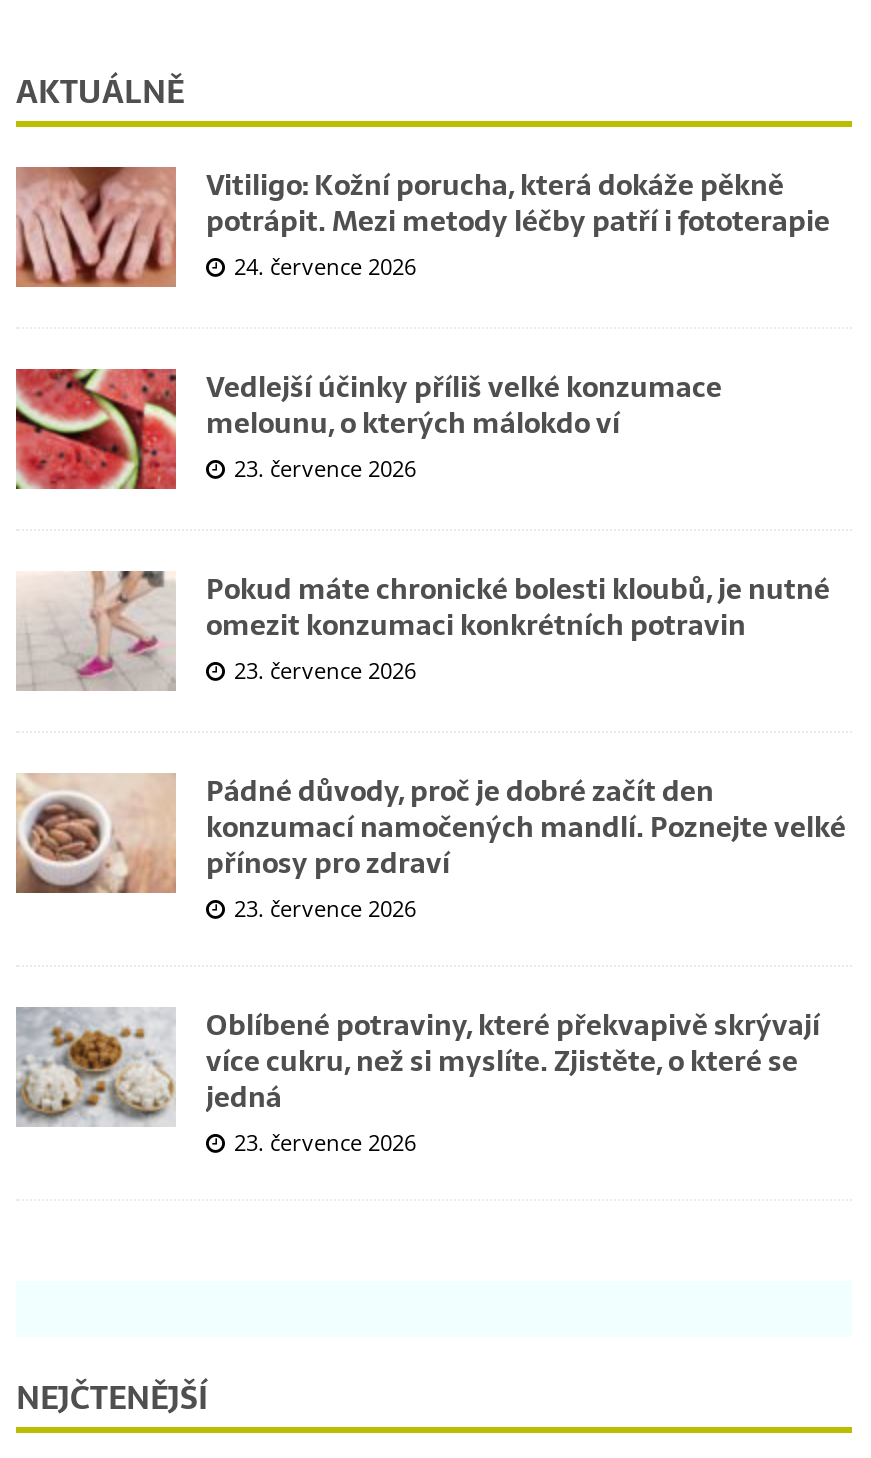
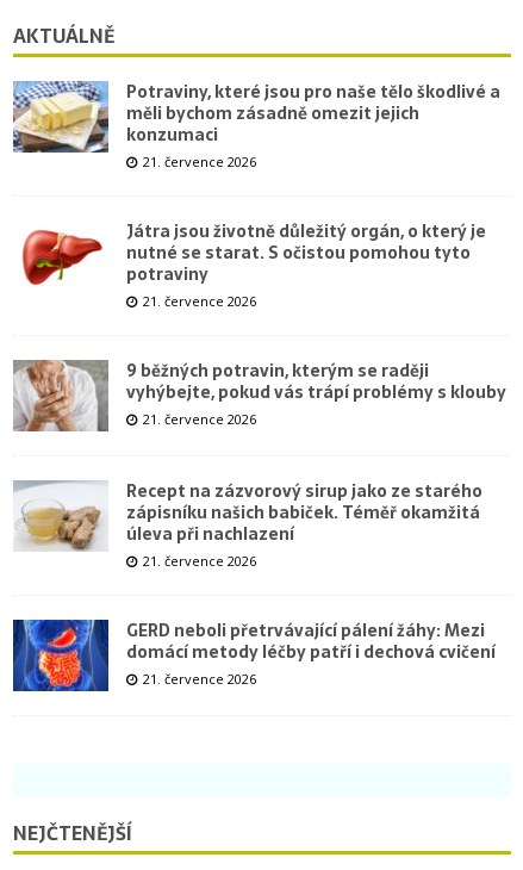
[14,163,830,289] [image] | Vitiligo: Kožní porucha, která dokáže pěkně | potrápit. Mezi metody léčby patří i fototerapie | 24. července 2026 -> [12,79,500,171] [image] | Potraviny, které jsou pro naše tělo škodlivé a | měli bychom zásadně omezit jejich | konzumaci | 21. července 2026
[14,365,722,491] [image] | Vedlejší účinky příliš velké konzumace | melounu, o kterých málokdo ví | 23. července 2026 -> [13,218,486,310] [image] | Játra jsou životně důležitý orgán, o který je | nutné se starat. S očistou pomohou tyto | potraviny | 21. července 2026
[16,567,830,723] [image] | Pokud máte chronické bolesti kloubů, je nutné | omezit konzumaci konkrétních potravin | 23. července 2026 -> [12,341,506,433] [image] | 9 běžných potravin, kterým se raději | vyhýbejte, pokud vás trápí problémy s klouby | 21. července 2026
[14,769,846,923] [image] | Pádné důvody, proč je dobré začít den | konzumací namočených mandlí. Poznejte velké | přínosy pro zdraví | 23. července 2026 -> [13,461,482,570] [image] | Recept na zázvorový sirup jako ze starého | zápisníku našich babiček. Téměř okamžitá | úleva při nachlazení | 21. července 2026
[14,1003,820,1159] [image] | Oblíbené potraviny, které překvapivě skrývají | více cukru, než si myslíte. Zjistěte, o které se | jedná | 23. července 2026 -> [12,601,496,692] [image] | GERD neboli přetrvávající pálení žáhy: Mezi | domácí metody léčby patří i dechová cvičení | 21. července 2026

